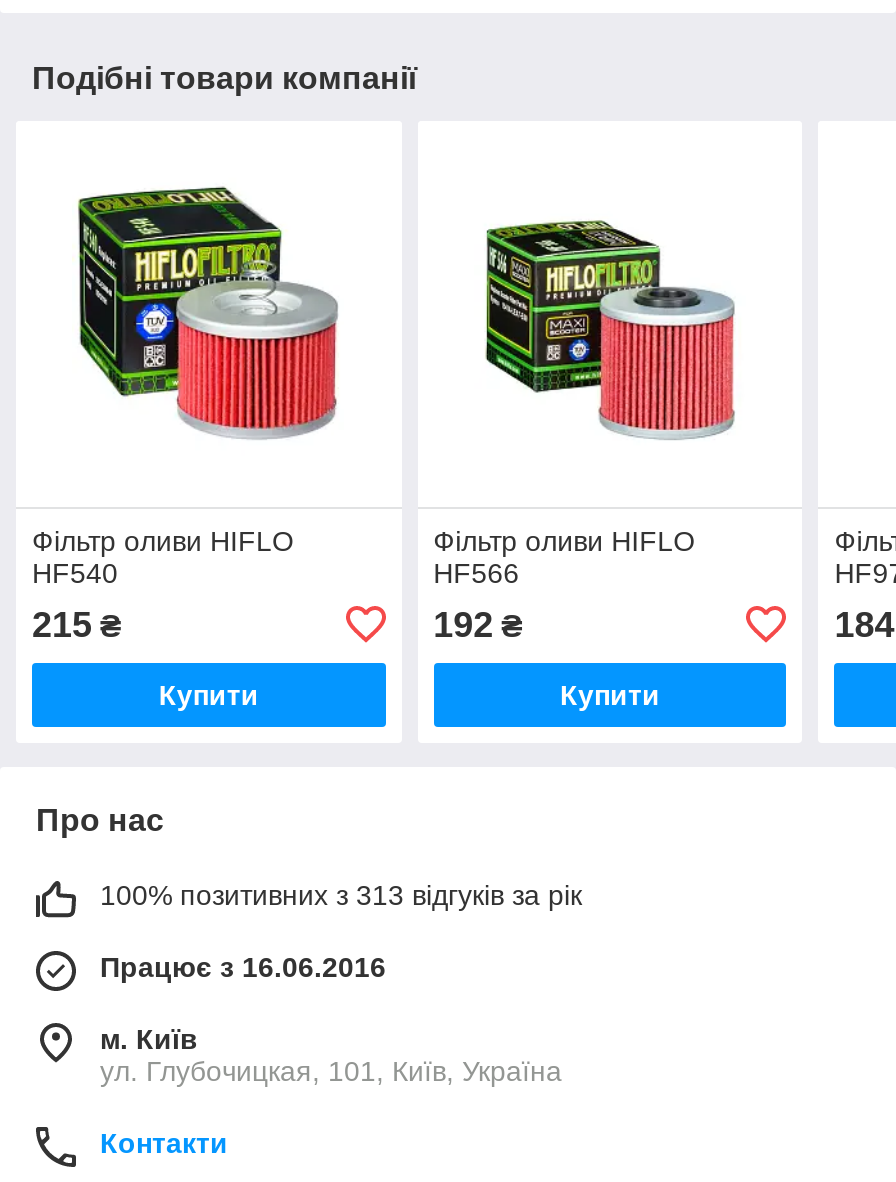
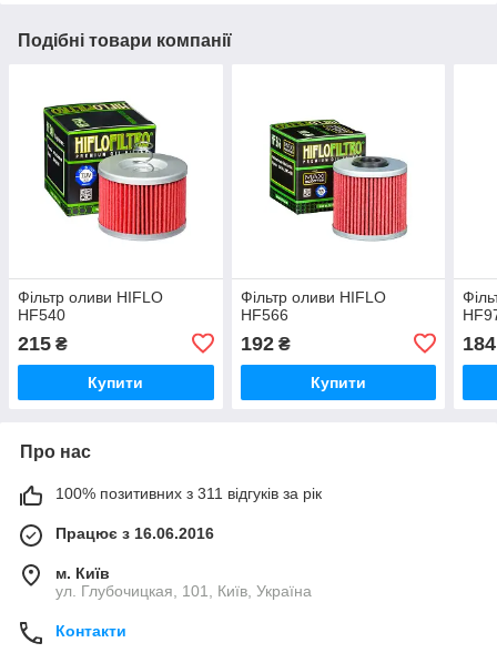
[100,879,582,911] 100% позитивних з 313 відгуків за рік -> [55,484,322,502] 100% позитивних з 311 відгуків за рік

